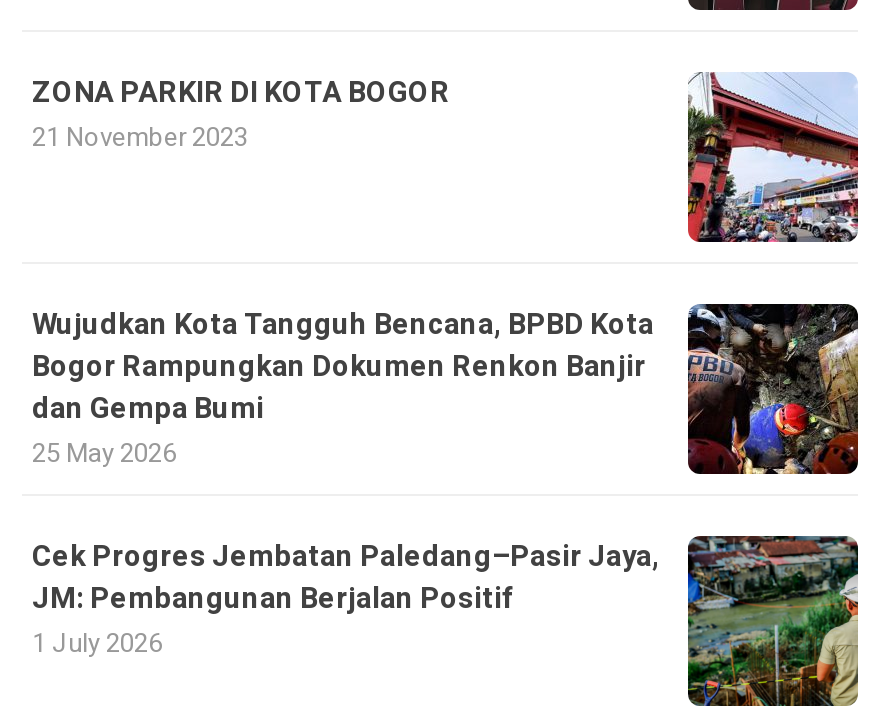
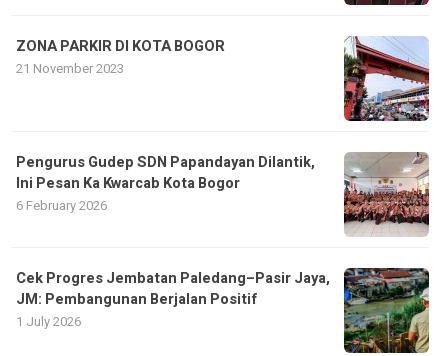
[32,304,860,476] [image] | Wujudkan Kota Tangguh Bencana, BPBD Kota | Bogor Rampungkan Dokumen Renkon Banjir | dan Gempa Bumi | 25 May 2026 -> [16,152,430,237] [image] | Pengurus Gudep SDN Papandayan Dilantik, | Ini Pesan Ka Kwarcab Kota Bogor | 6 February 2026

